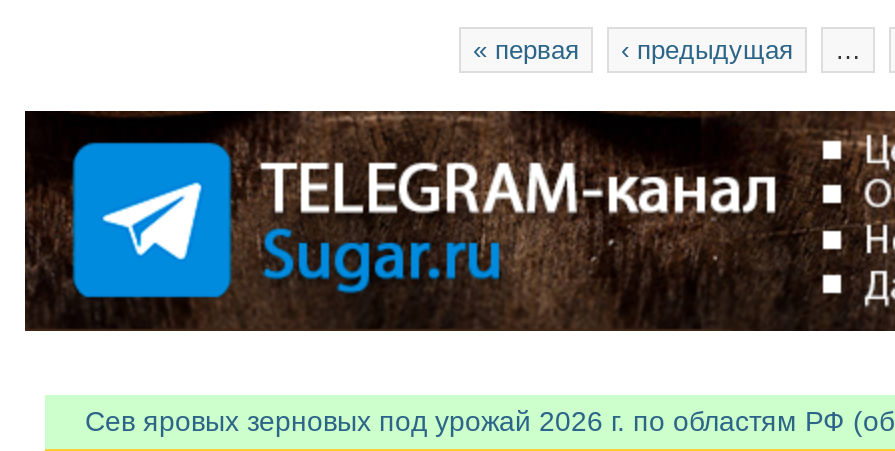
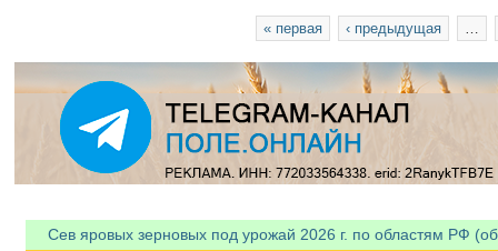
[23,109,889,333] [image] -> [14,62,495,184] [image]

